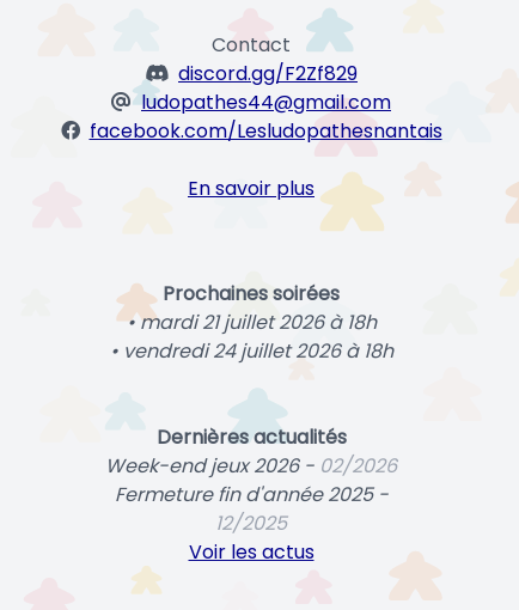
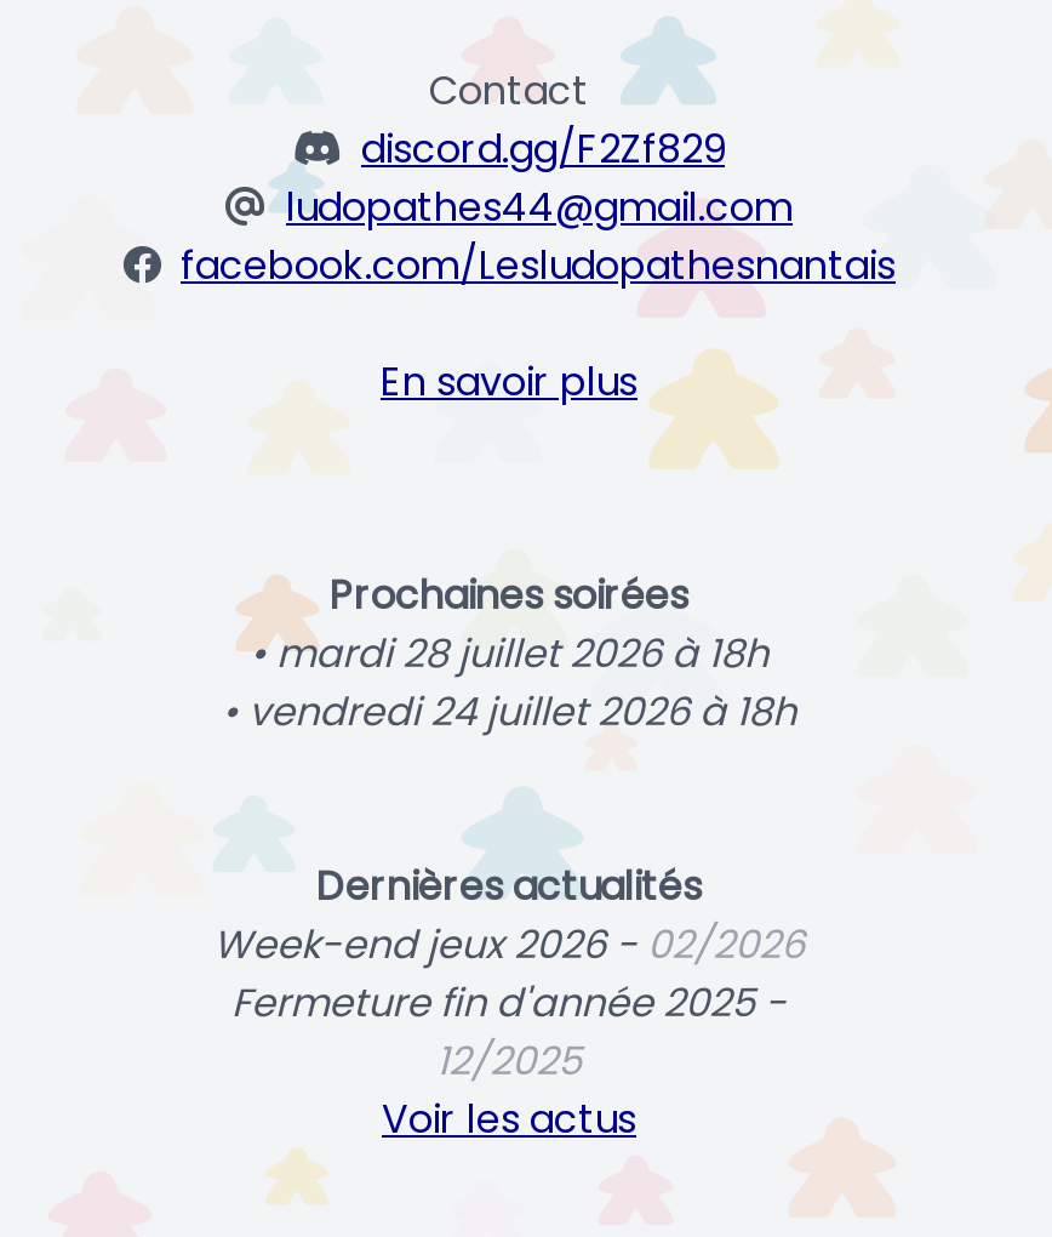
[126,309,376,336] • mardi 21 juillet 2026 à 18h -> [250,626,768,682] • mardi 28 juillet 2026 à 18h

